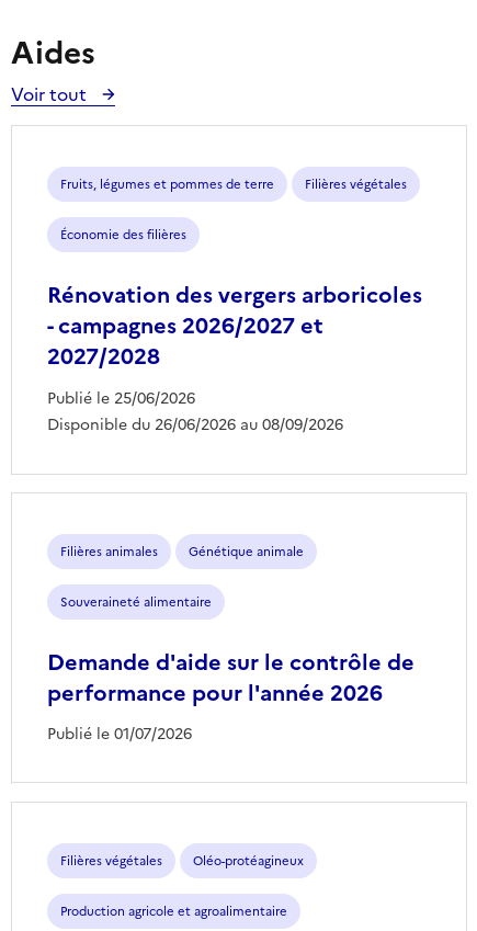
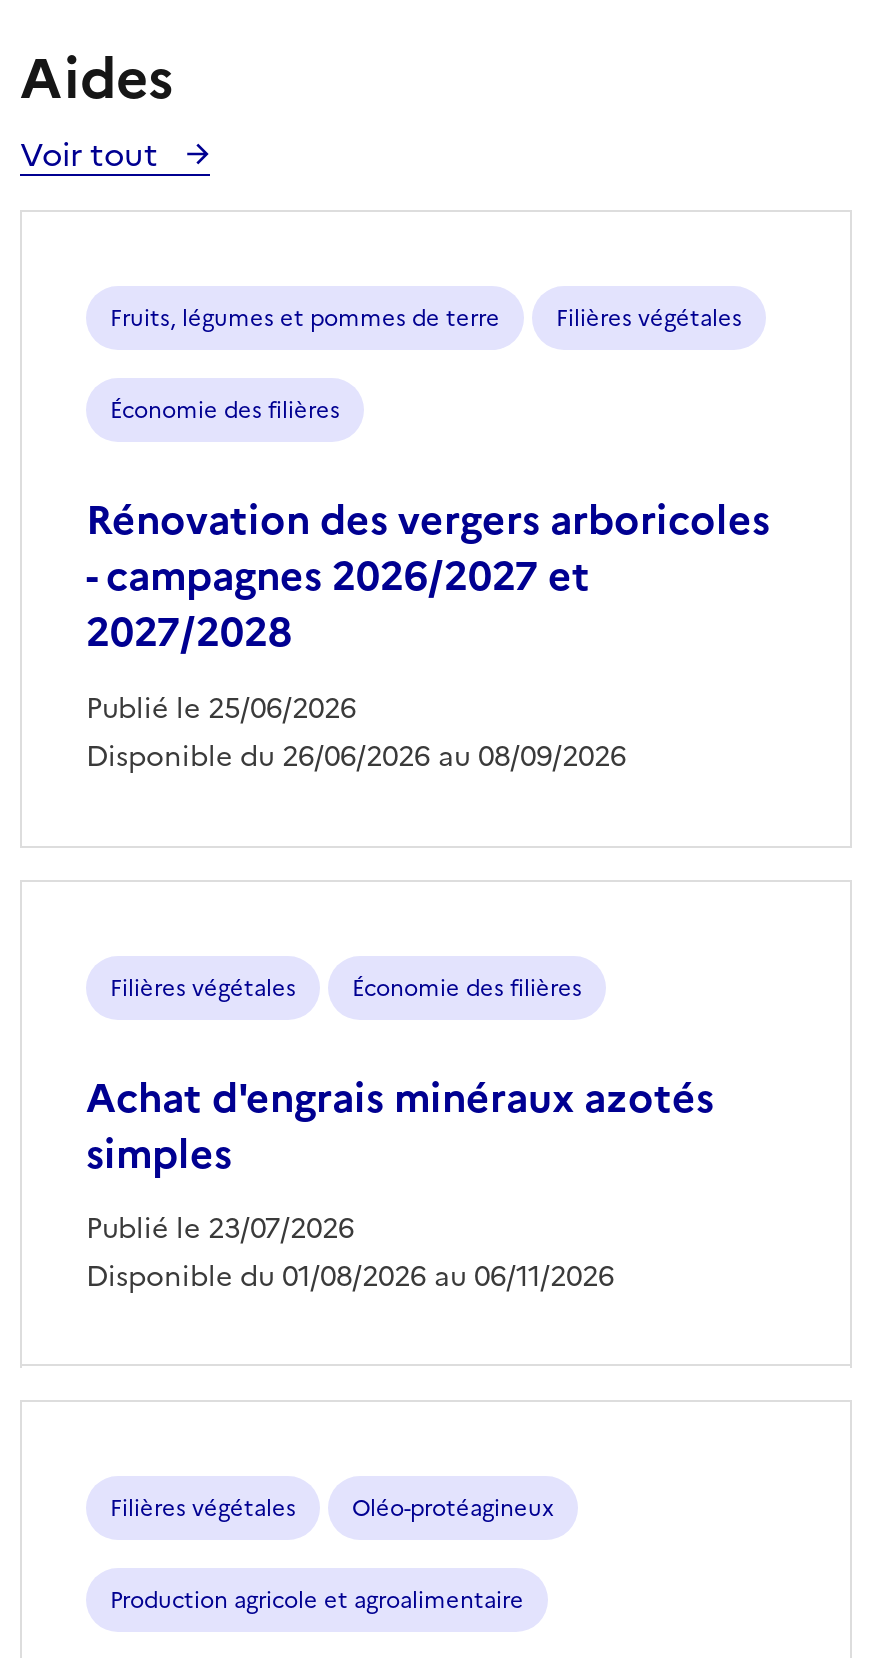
[47,542,414,746] Filières animales | Génétique animale | Souveraineté alimentaire | Demande d'aide sur le contrôle de | performance pour l'année 2026 | Publié le 01/07/2026 -> [86,971,714,1299] Filières végétales | Économie des filières | Achat d'engrais minéraux azotés | simples | Publié le 23/07/2026 | Disponible du 01/08/2026 au 06/11/2026

